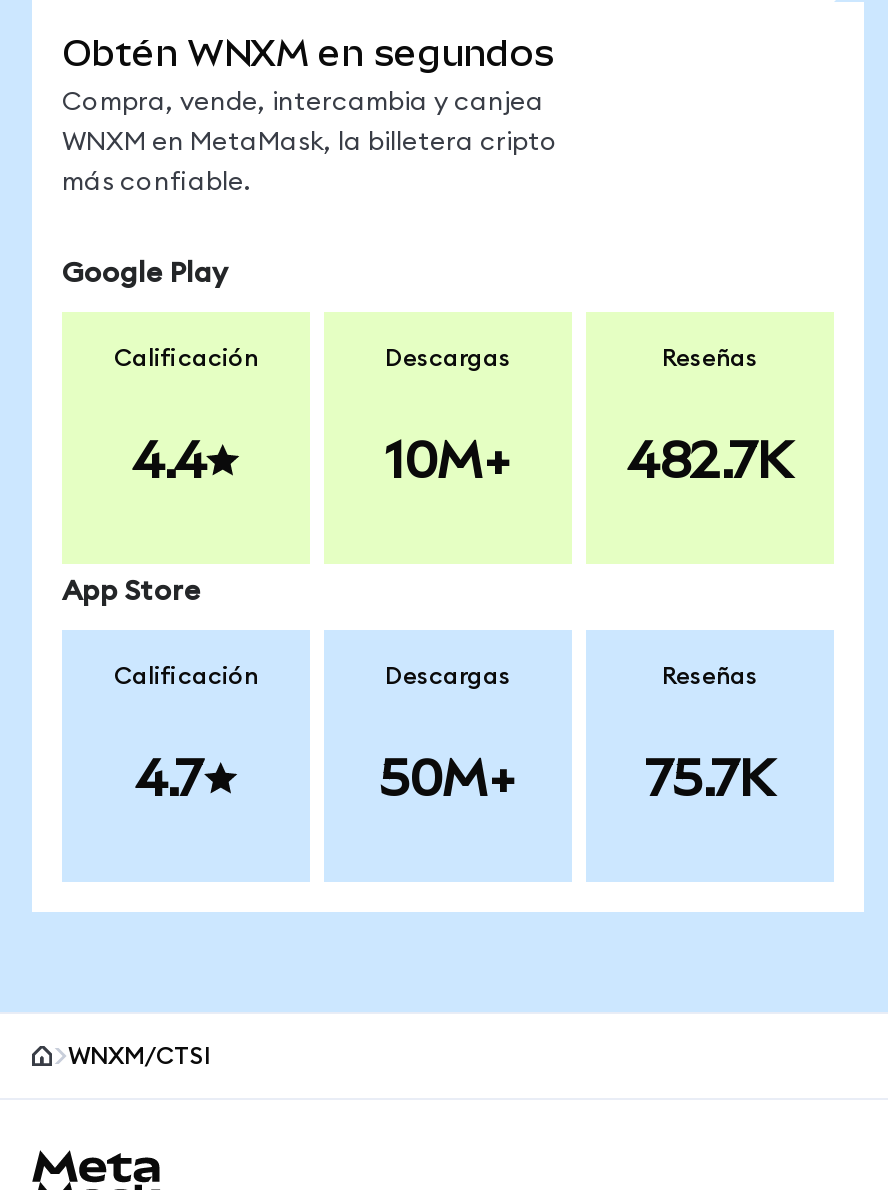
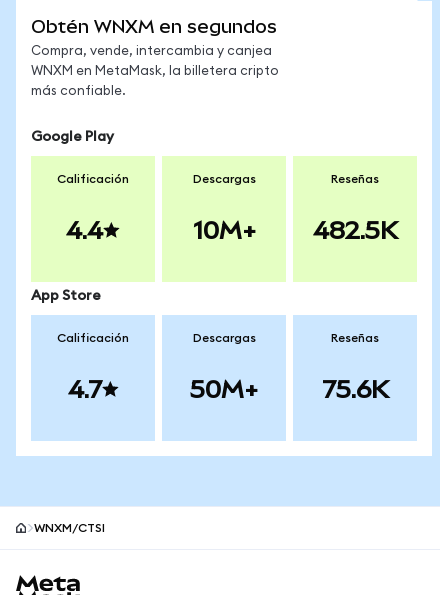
[627,432,793,488] 482.7K -> [312,216,397,244] 482.5K
[645,750,775,806] 75.7K -> [321,375,388,403] 75.6K

